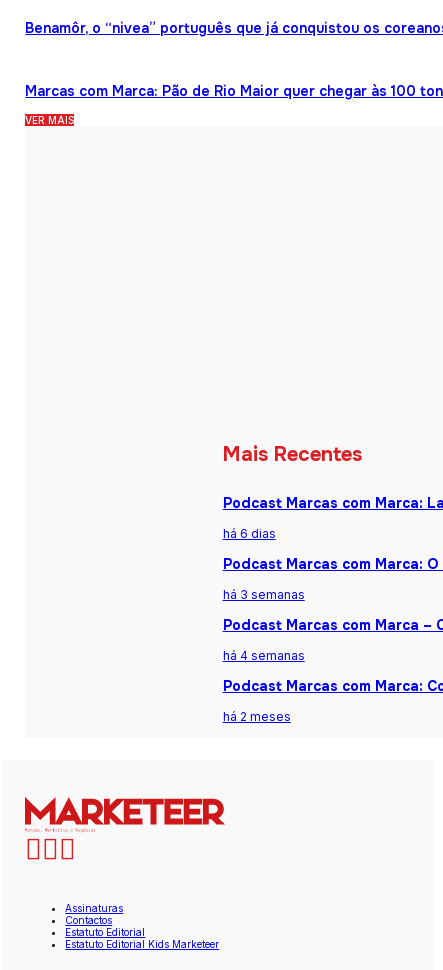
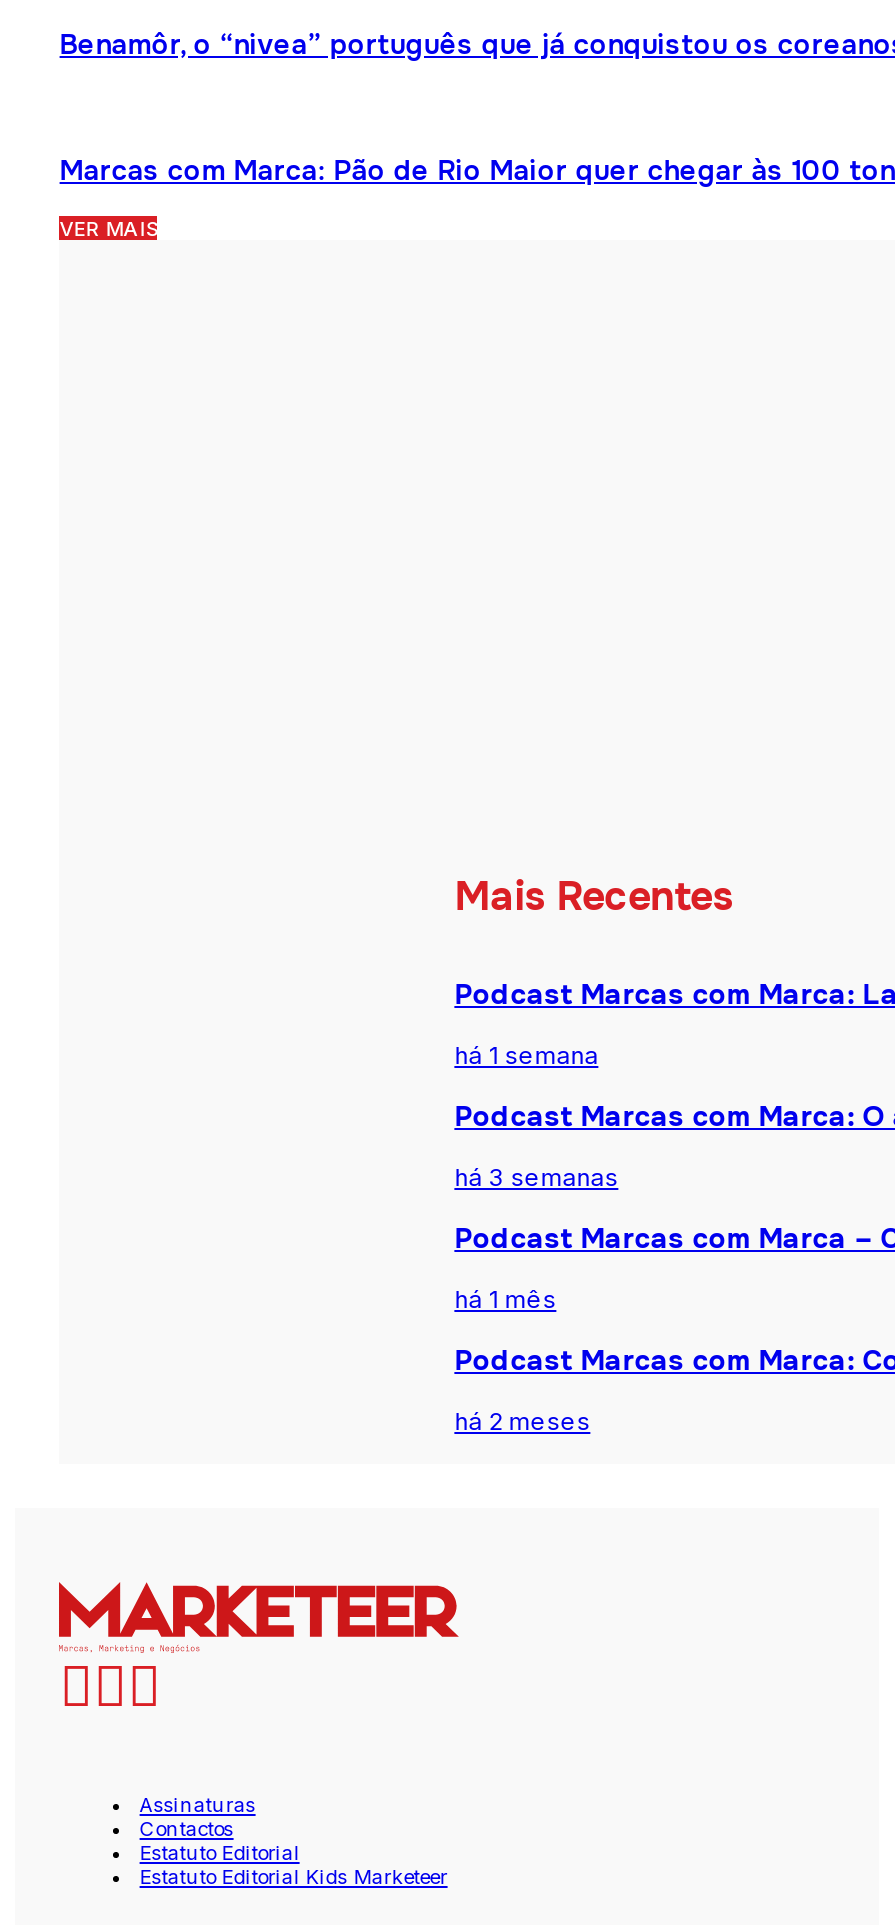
[223,526,276,541] há 6 dias -> [454,1040,598,1070] há 1 semana
[223,648,305,663] há 4 semanas -> [454,1284,556,1314] há 1 mês

